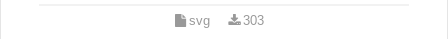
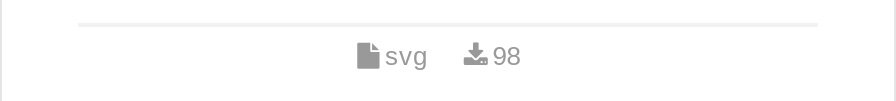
[243,13,264,28] 303 -> [492,40,520,70] 98

